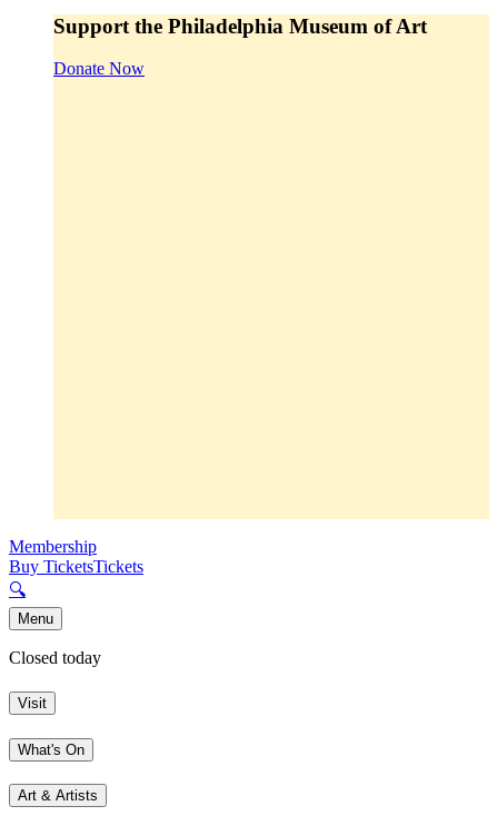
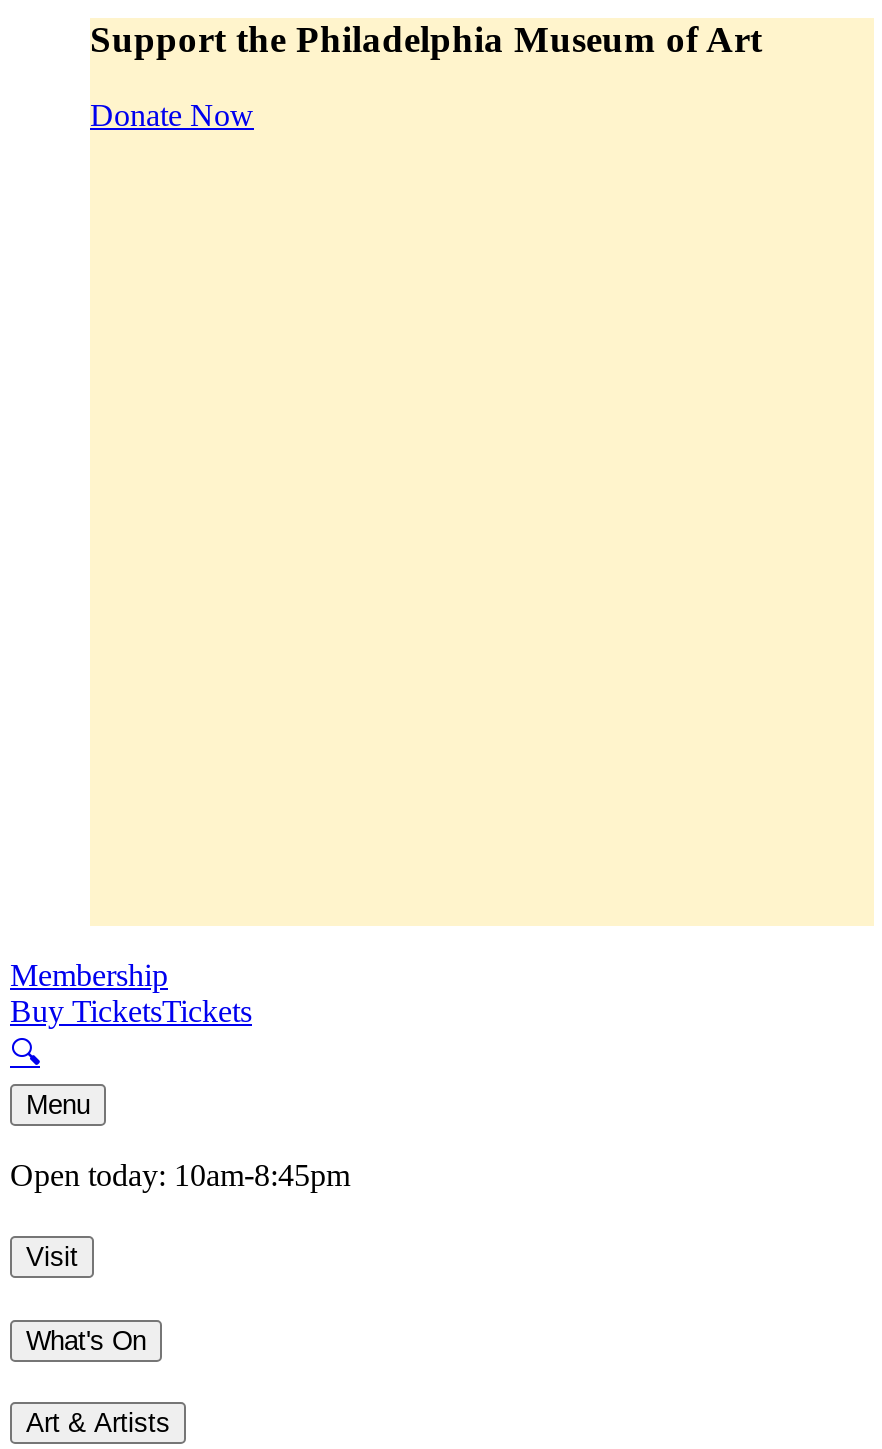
[9,648,101,667] Closed today -> [10,1159,350,1193] Open today: 10am-8:45pm

